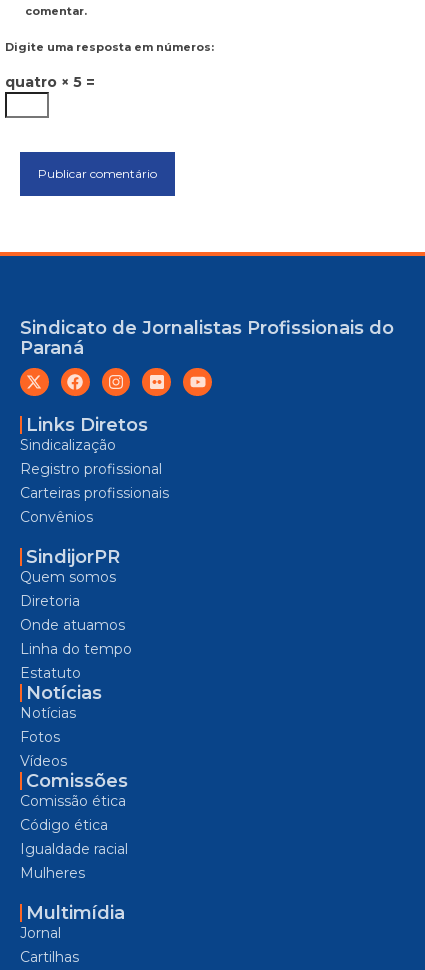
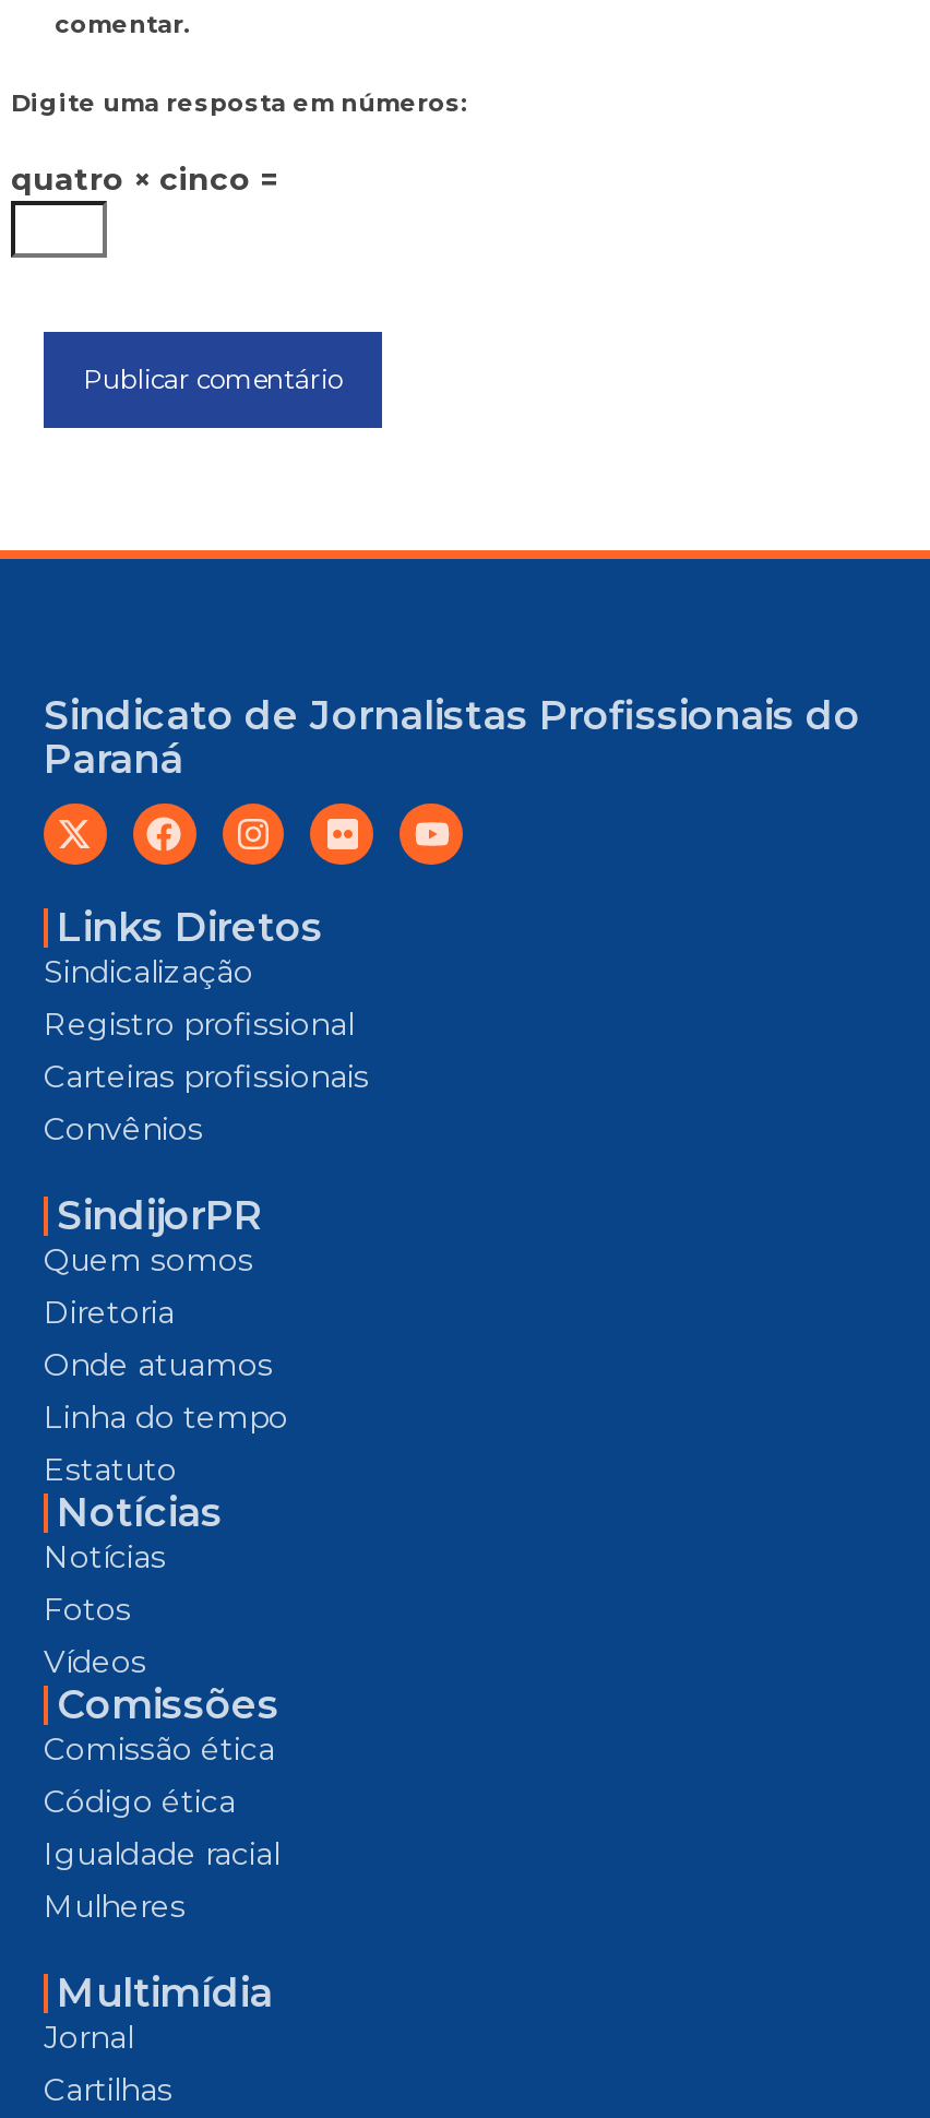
[5,73,95,91] quatro × 5 = -> [11,160,279,199] quatro × cinco =

